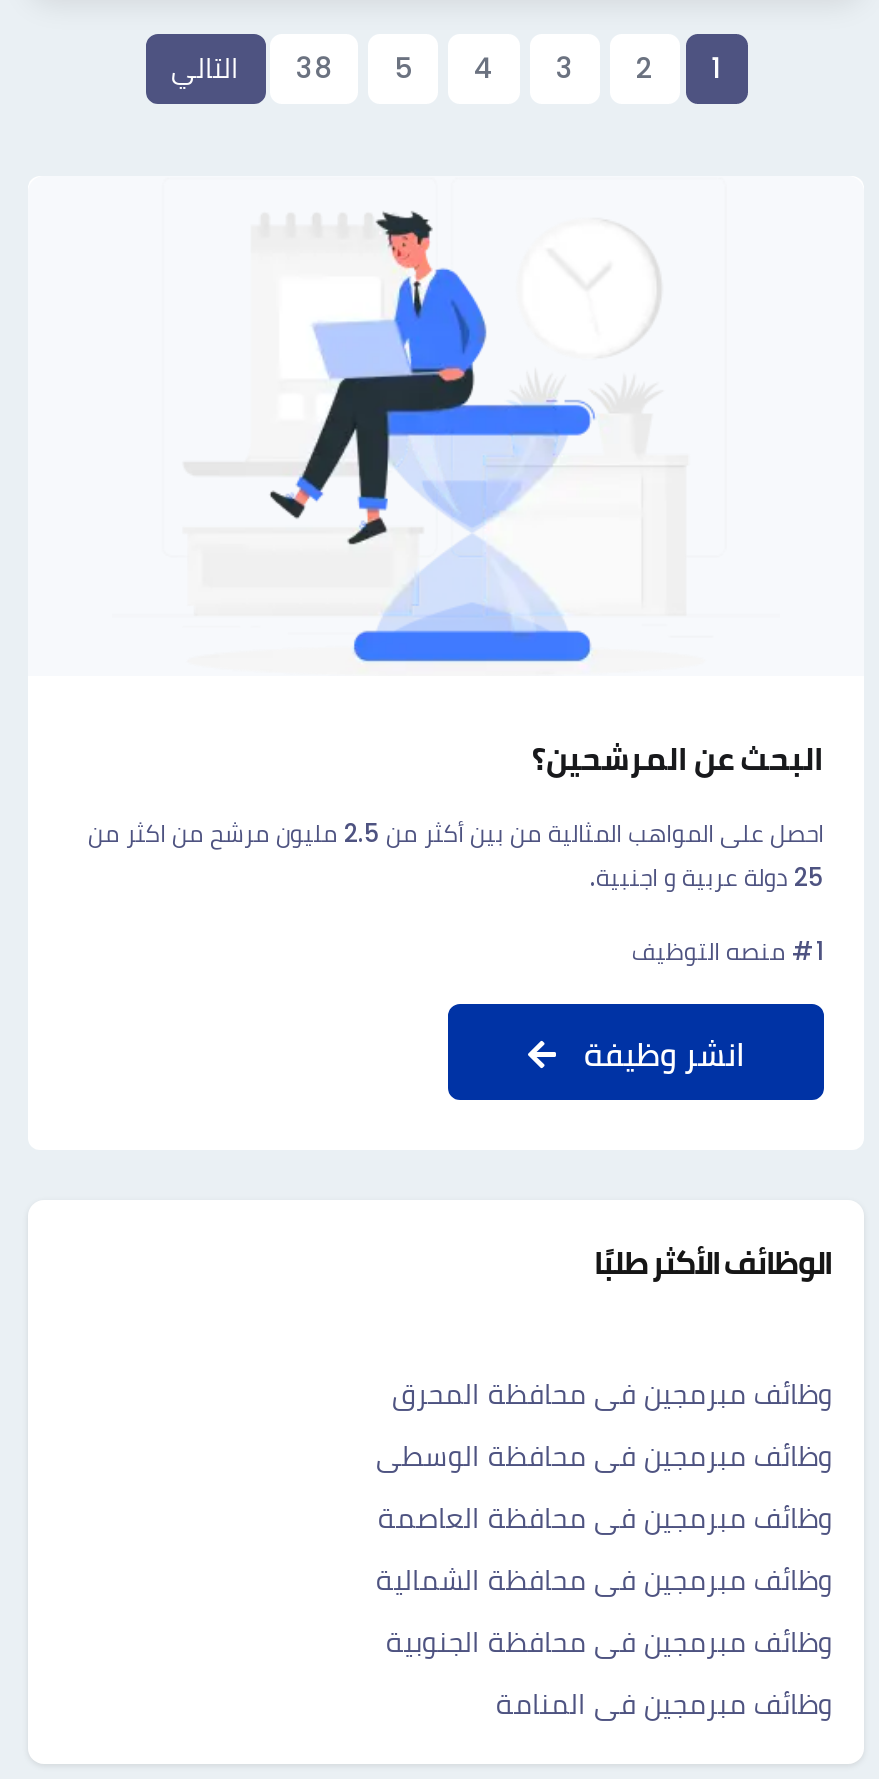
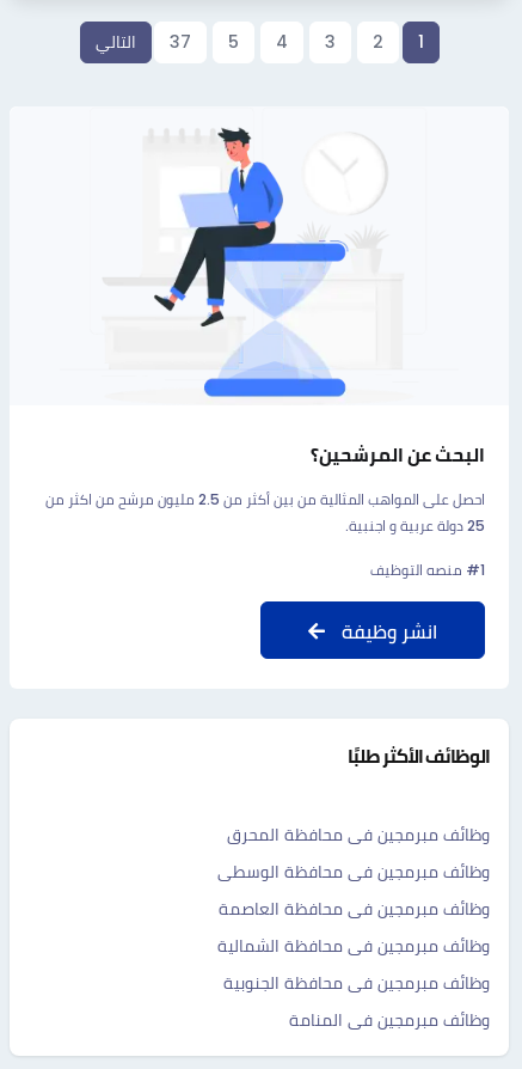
[171,48,721,88] 1 2 3 4 5 38 التالي -> [95,30,423,54] 1 2 3 4 5 37 التالي

